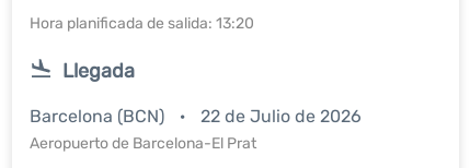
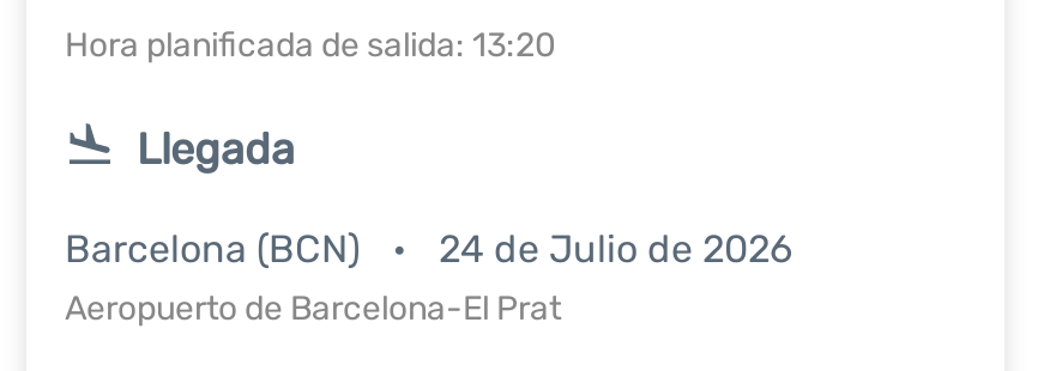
[30,106,362,127] Barcelona (BCN) 22 de Julio de 2026 -> [65,226,793,272] Barcelona (BCN) 24 de Julio de 2026

